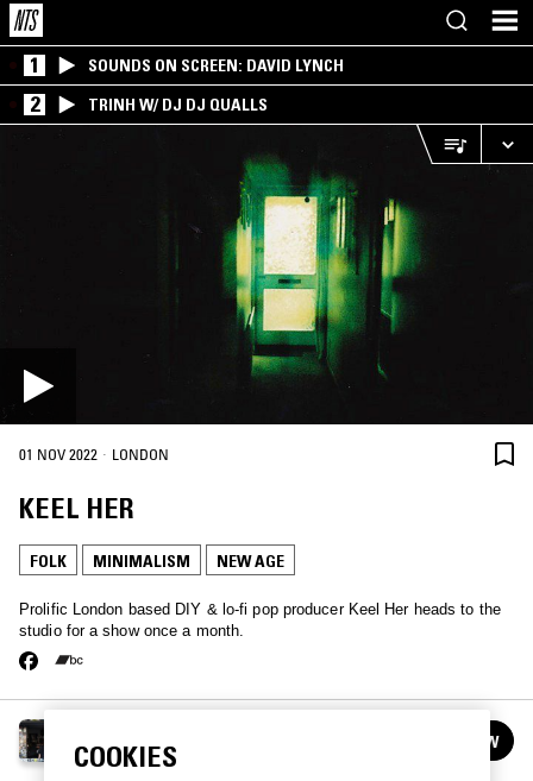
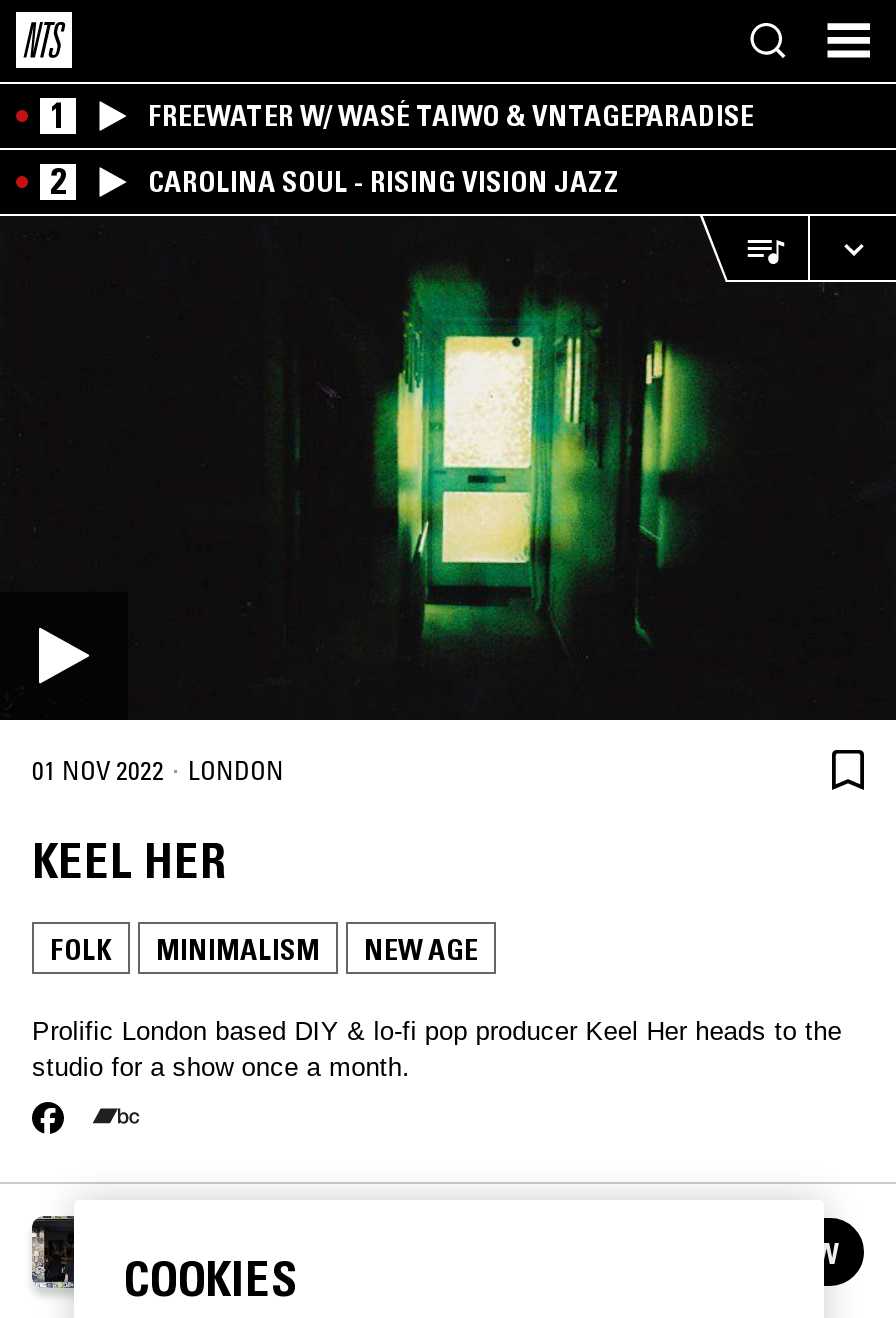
[88,55,344,76] SOUNDS ON SCREEN: DAVID LYNCH -> [148,98,754,134] FREEWATER W/ WASÉ TAIWO & VNTAGEPARADISE
[88,94,268,115] TRINH W/ DJ DJ QUALLS -> [148,164,620,200] CAROLINA SOUL - RISING VISION JAZZ

